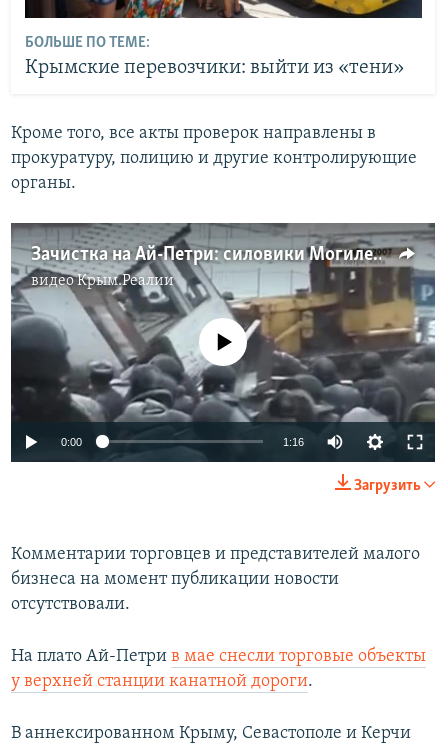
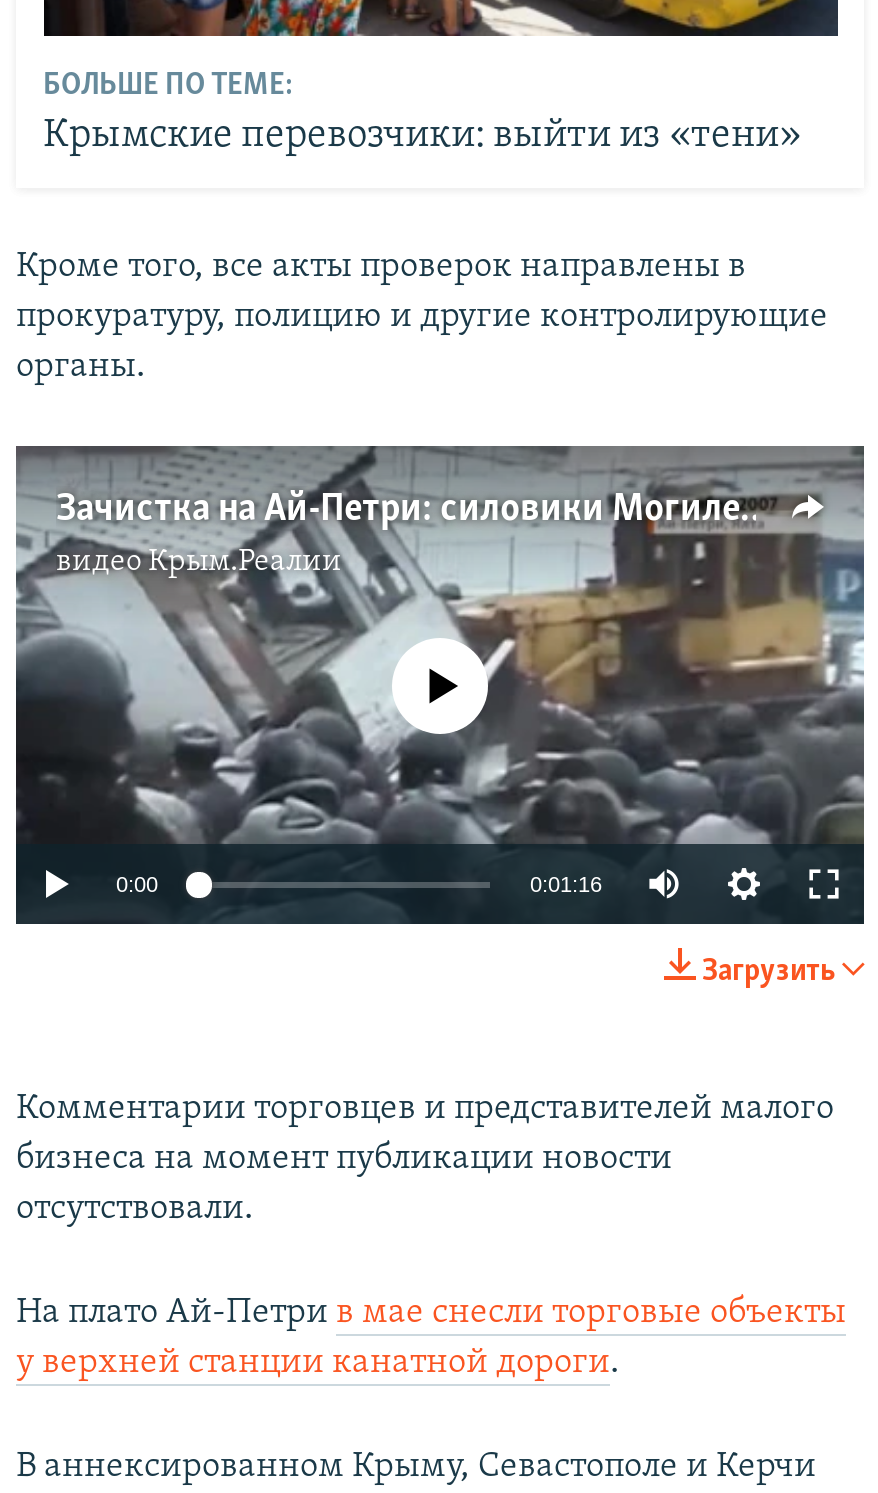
[283,436,304,448] 1:16 -> [530,873,602,897] 0:01:16

